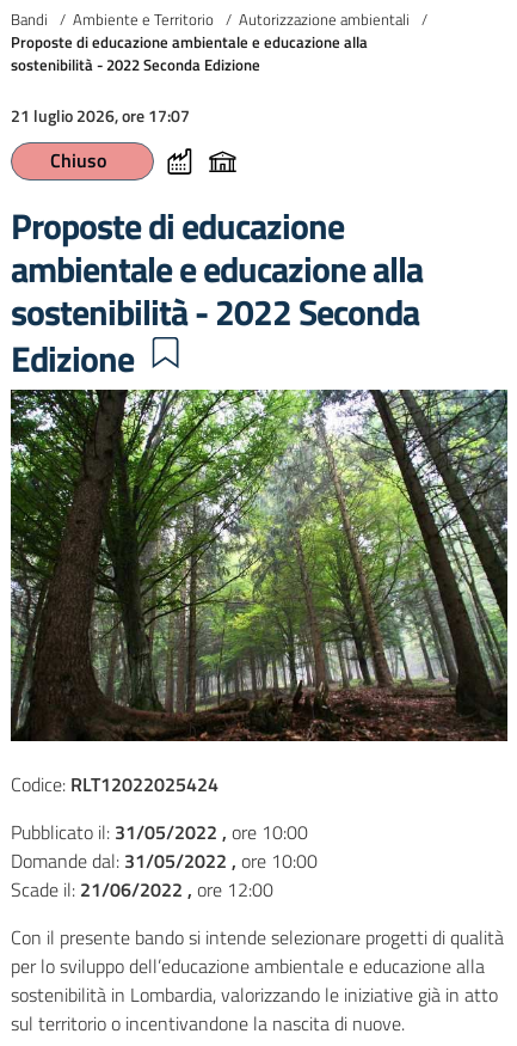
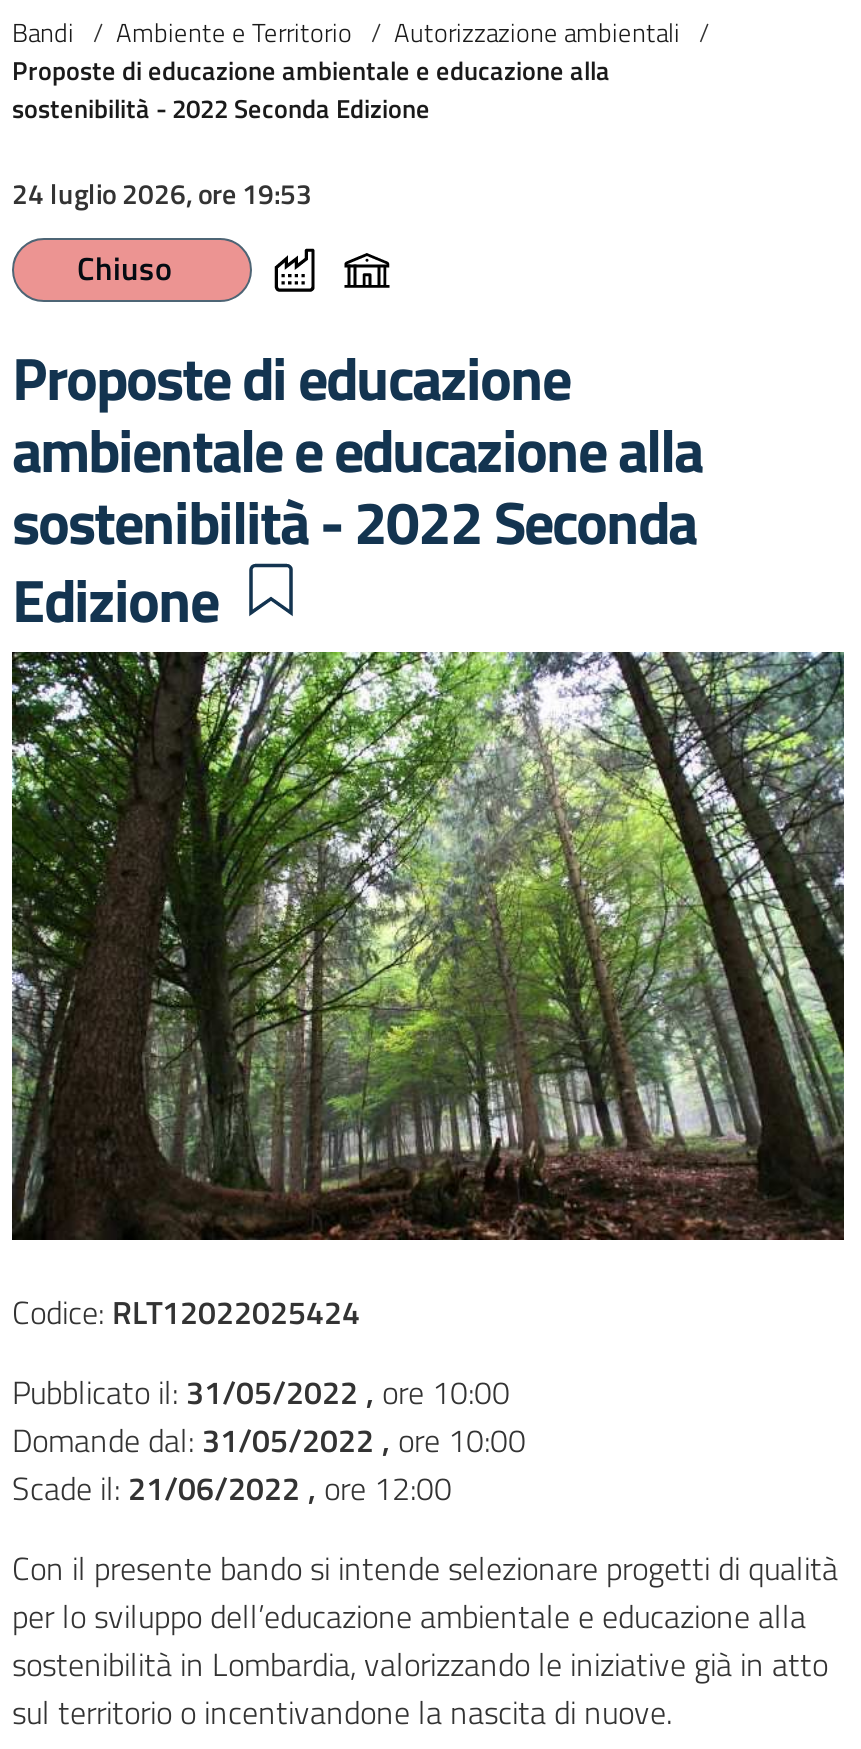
[11,103,190,128] 21 luglio 2026, ore 17:07 -> [12,172,312,214] 24 luglio 2026, ore 19:53

